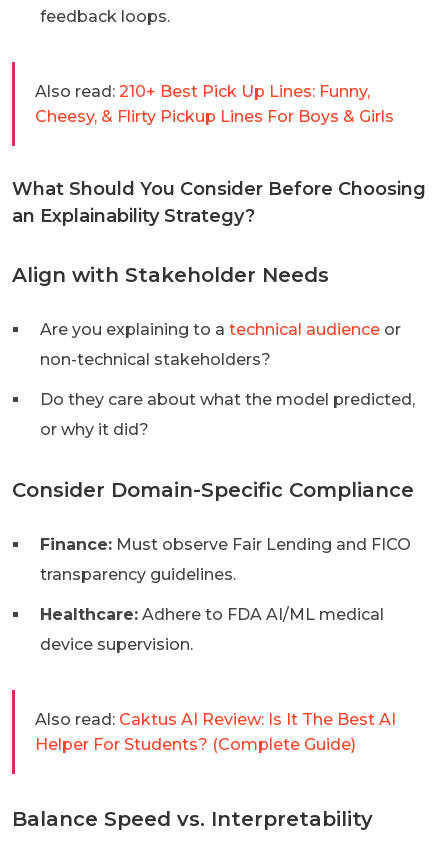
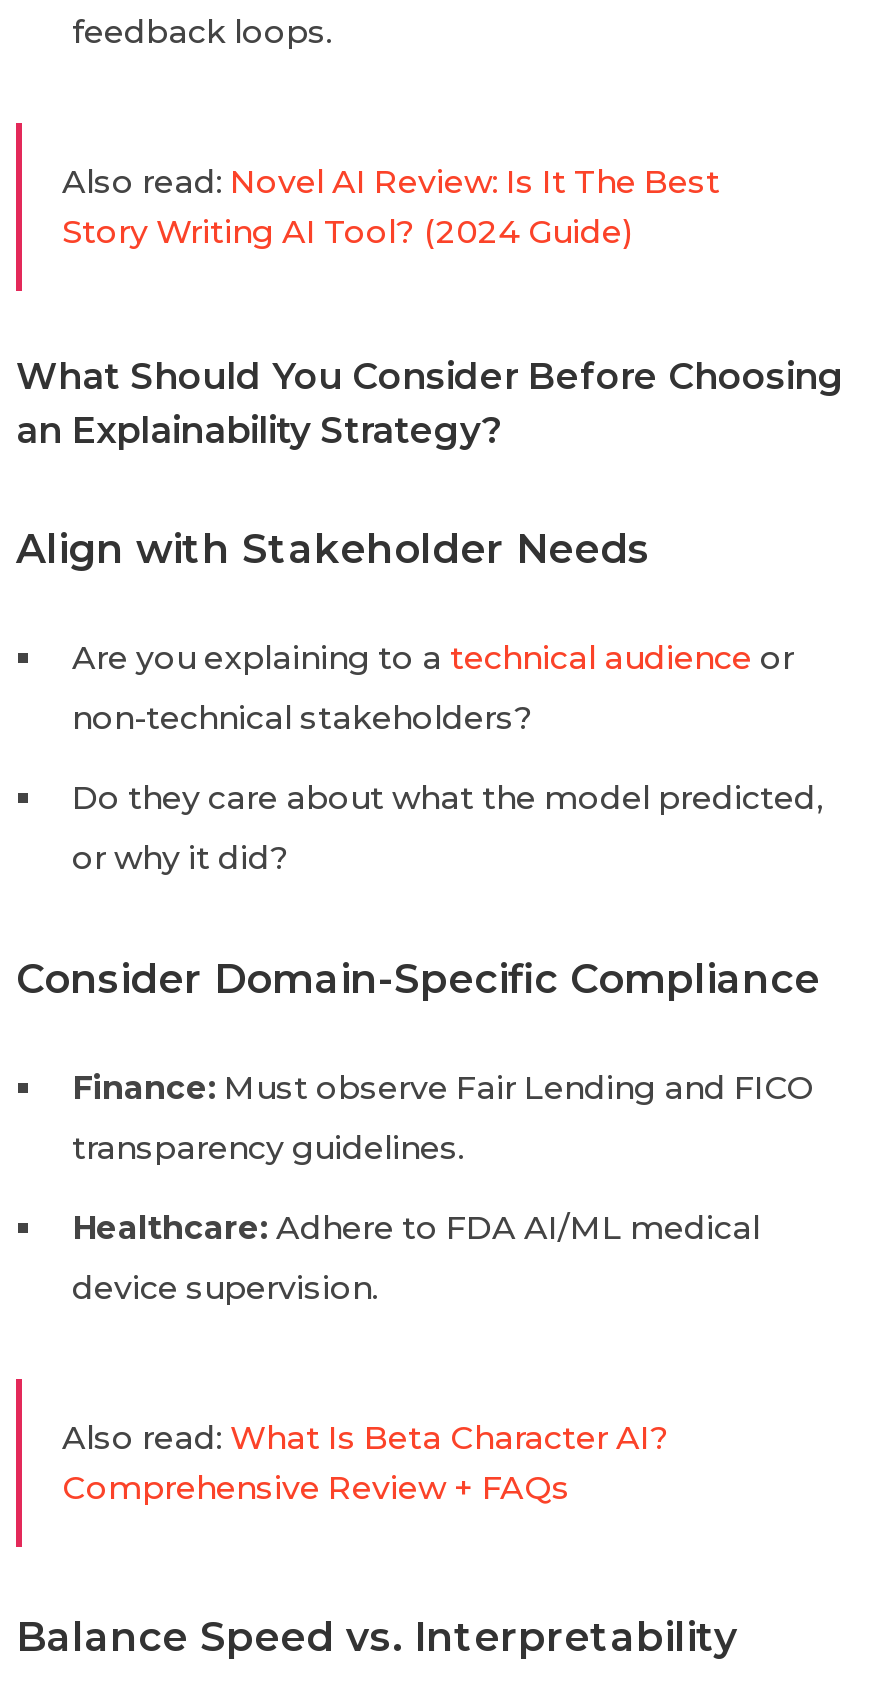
[35,82,394,126] Also read: 210+ Best Pick Up Lines: Funny, | Cheesy, & Flirty Pickup Lines For Boys & Girls -> [62,163,720,251] Also read: Novel AI Review: Is It The Best | Story Writing AI Tool? (2024 Guide)
[35,710,396,754] Also read: Caktus AI Review: Is It The Best AI | Helper For Students? (Complete Guide) -> [62,1419,670,1507] Also read: What Is Beta Character AI? | Comprehensive Review + FAQs

